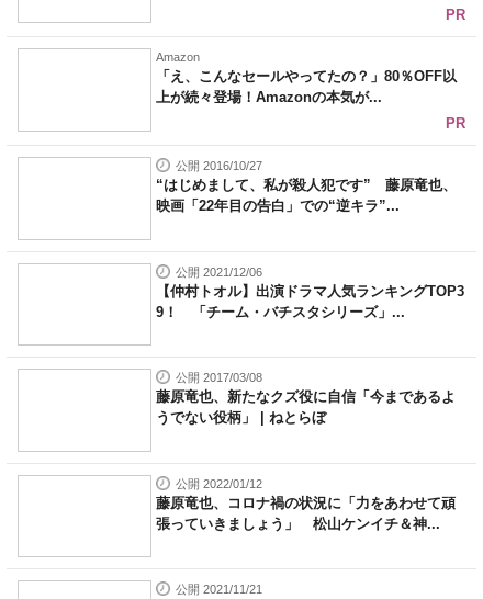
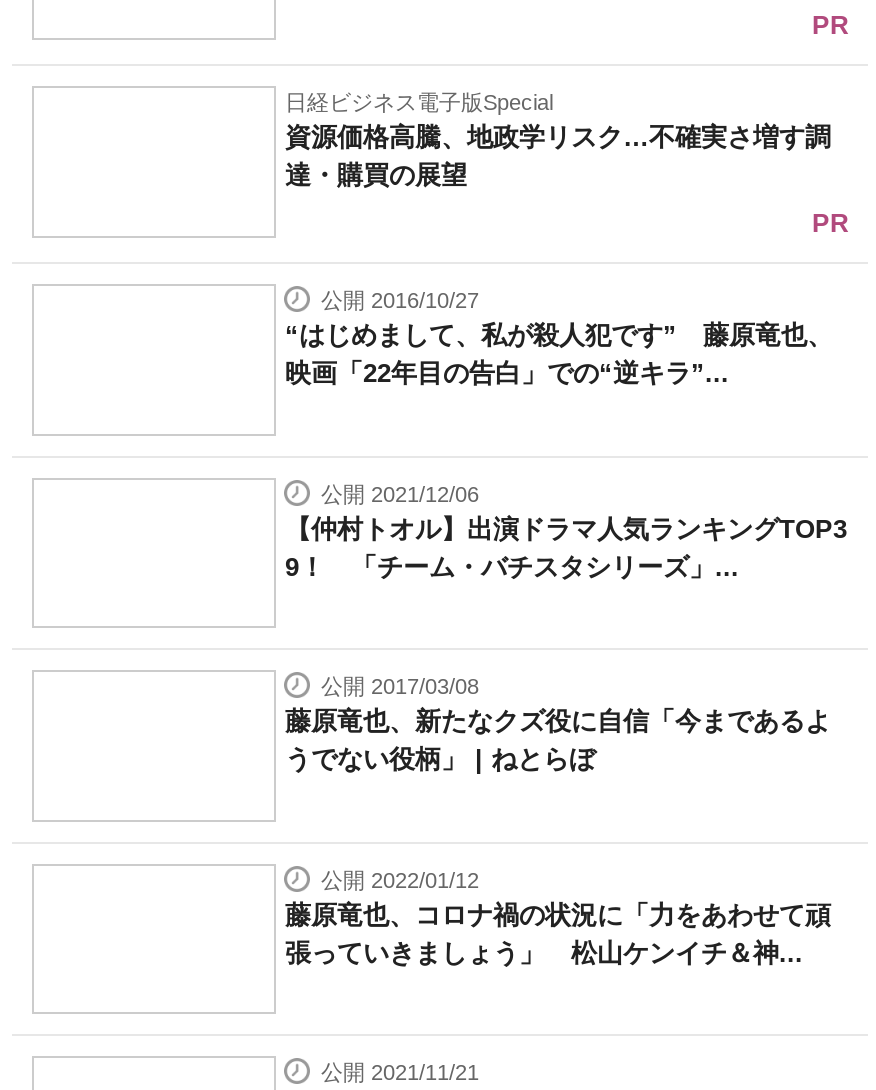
[156,51,457,106] Amazon | 「え、こんなセールやってたの？」80％OFF以 | 上が続々登場！Amazonの本気が... -> [285,91,831,191] 日経ビジネス電子版Special | 資源価格高騰、地政学リスク…不確実さ増す調 | 達・購買の展望

